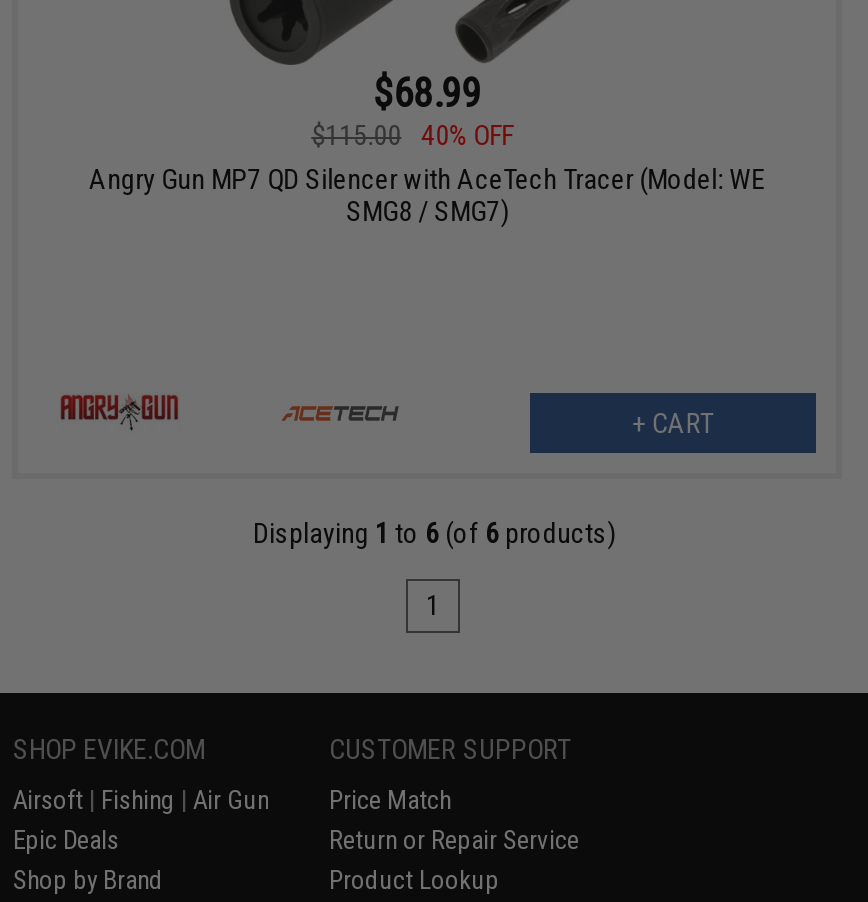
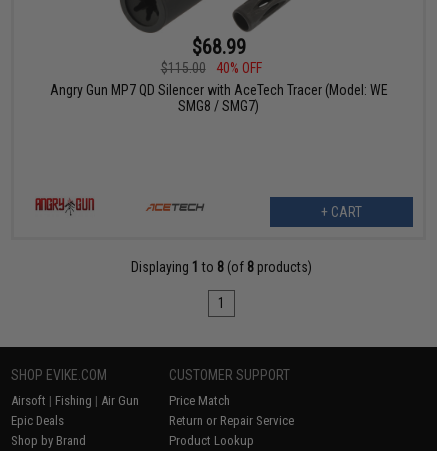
[253,517,615,549] Displaying 1 to 6 (of 6 products) -> [131,259,312,275] Displaying 1 to 8 (of 8 products)

